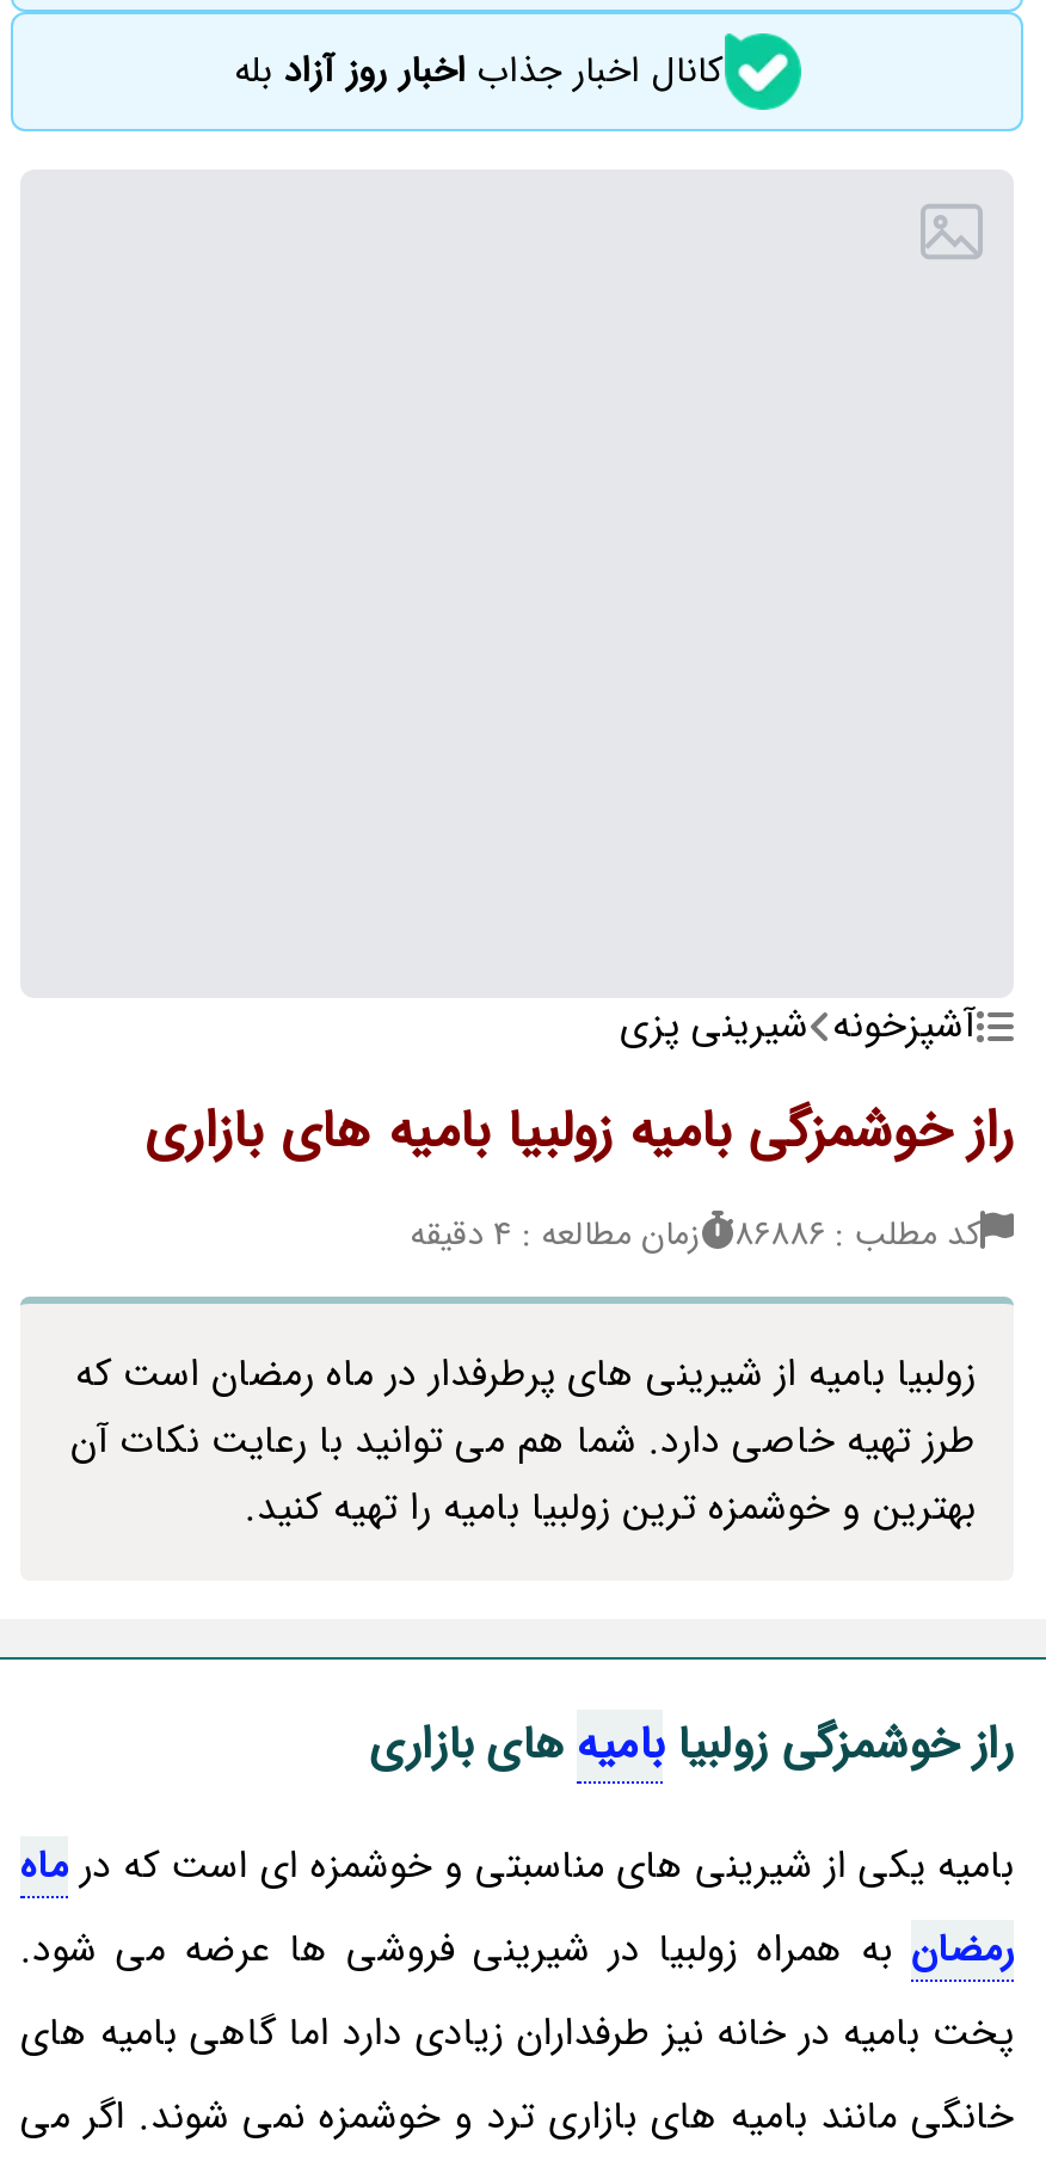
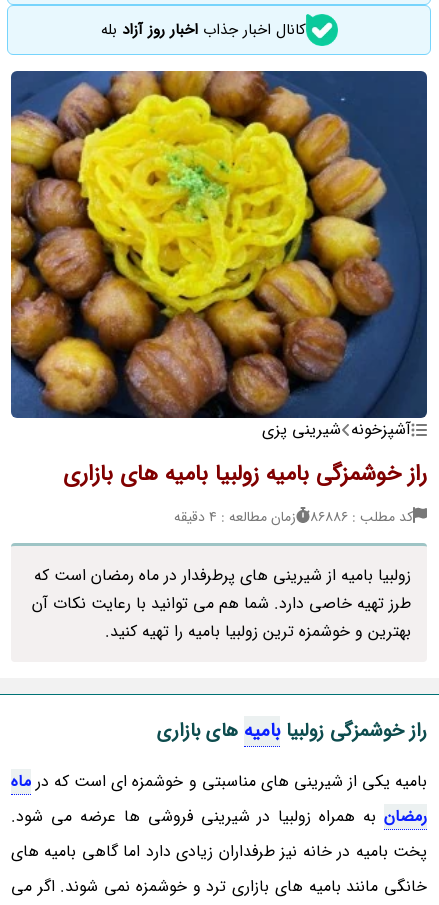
none -> [10,70,428,419] [image]

